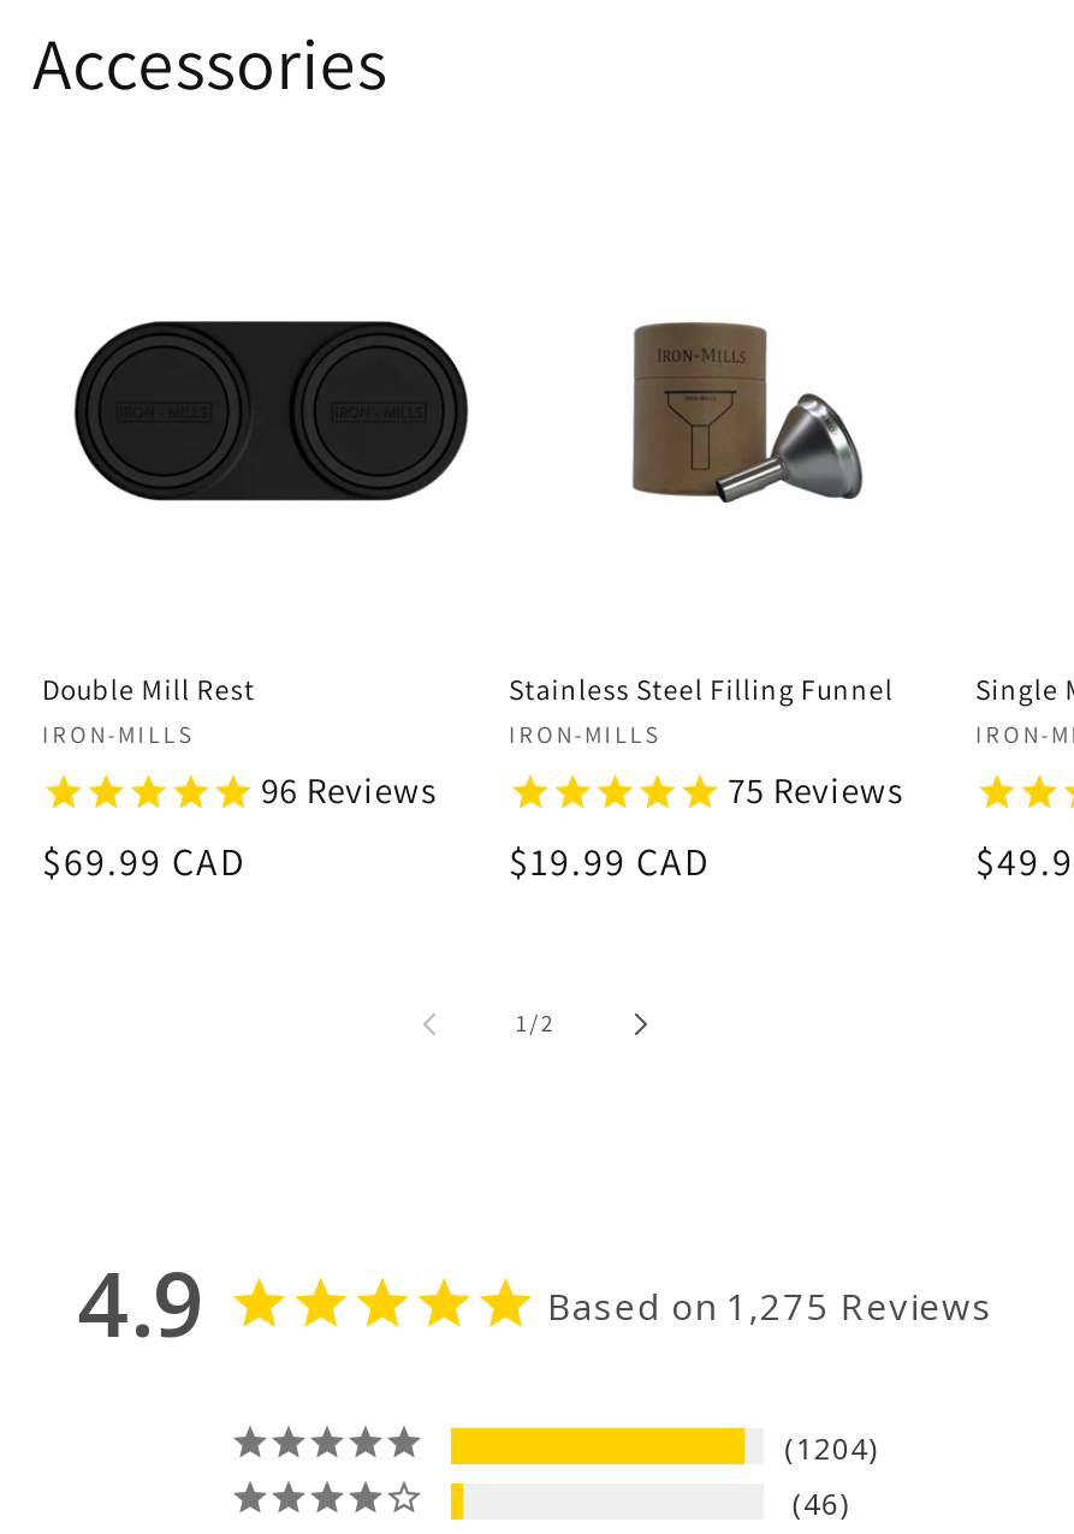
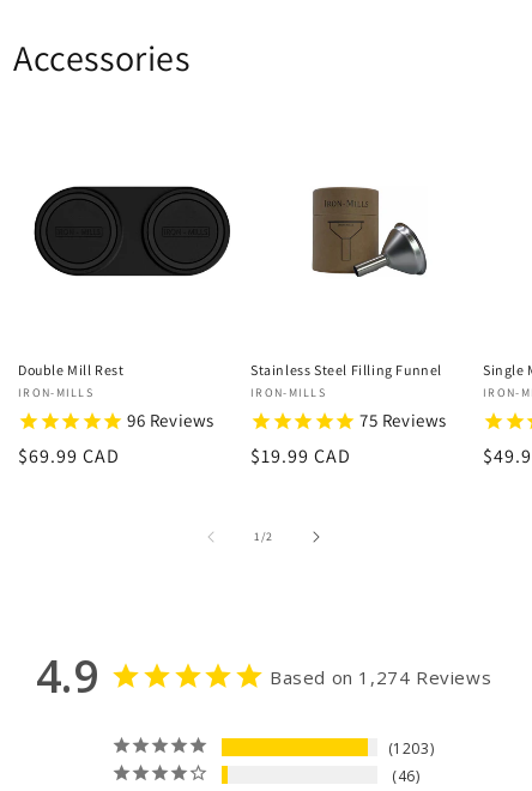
[547,1281,992,1329] Based on 1,275 Reviews -> [269,665,491,689] Based on 1,274 Reviews
[796,1427,869,1468] 1204 -> [393,738,430,758] 1203

